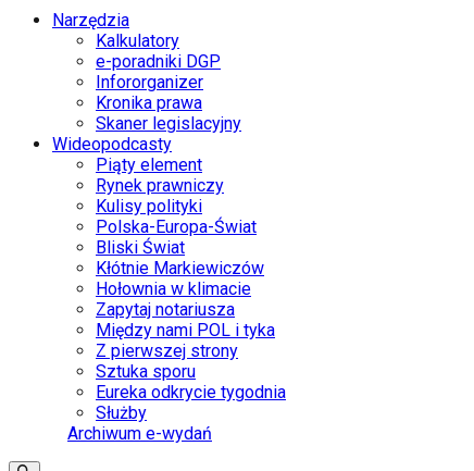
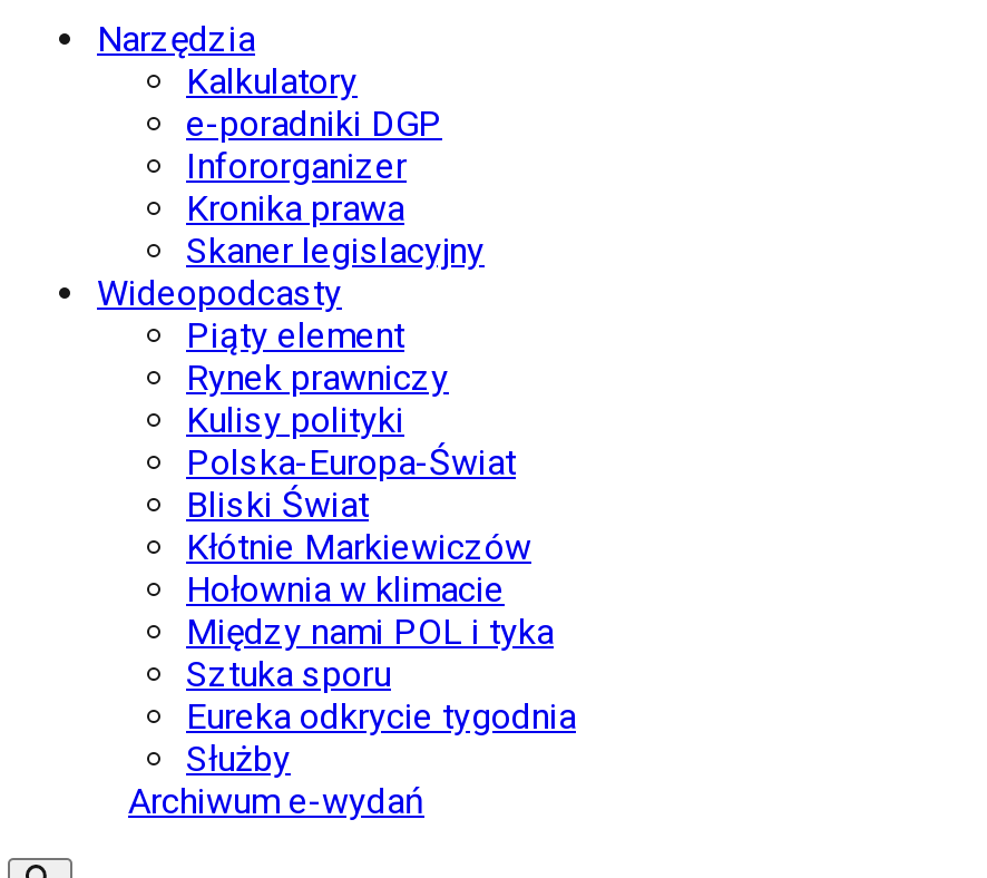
[96,299,235,320] Zapytaj notariusza -> none
[96,341,238,361] Z pierwszej strony -> none

